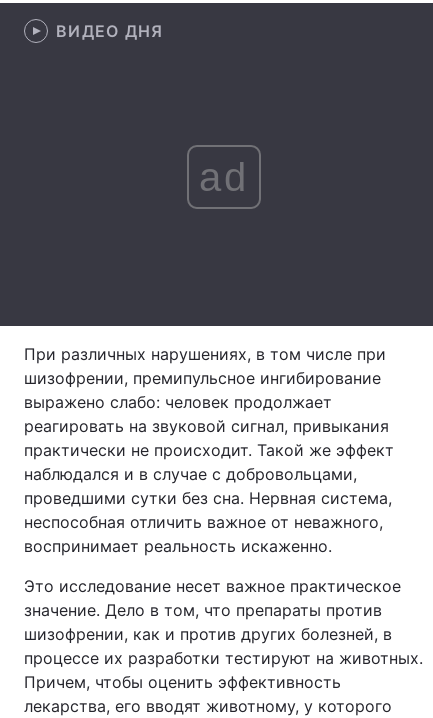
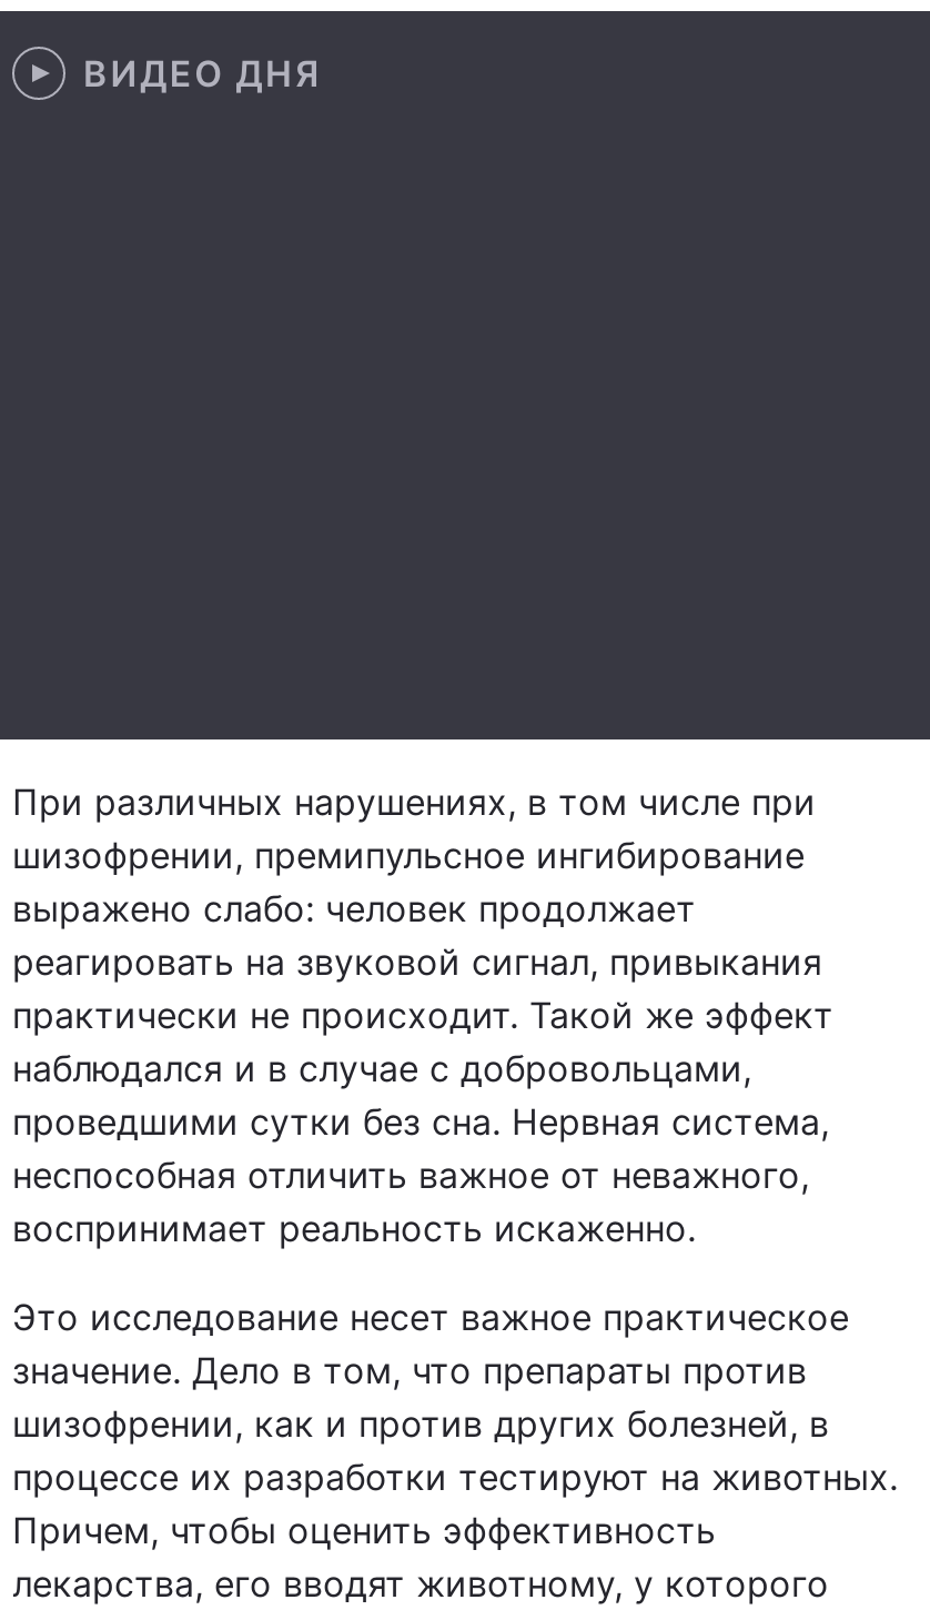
[199,154,249,198] ad -> none

